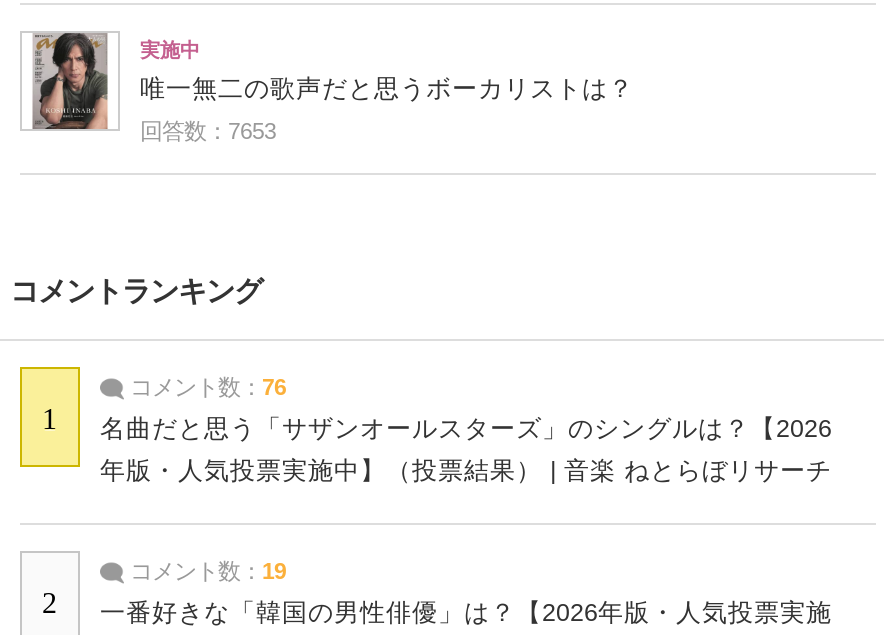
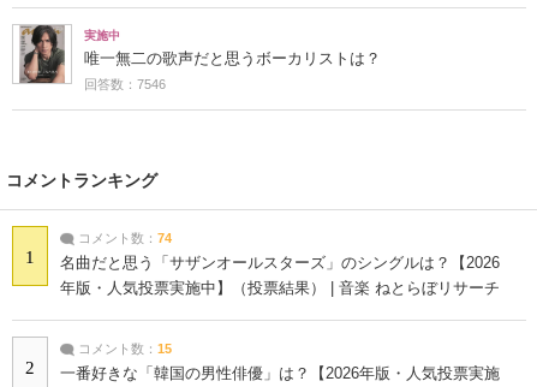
[140,119,276,143] 回答数：7653 -> [84,77,166,91] 回答数：7546
[124,375,286,399] コメント数：76 -> [74,231,172,245] コメント数：74
[124,559,286,583] コメント数：19 -> [74,341,172,356] コメント数：15

